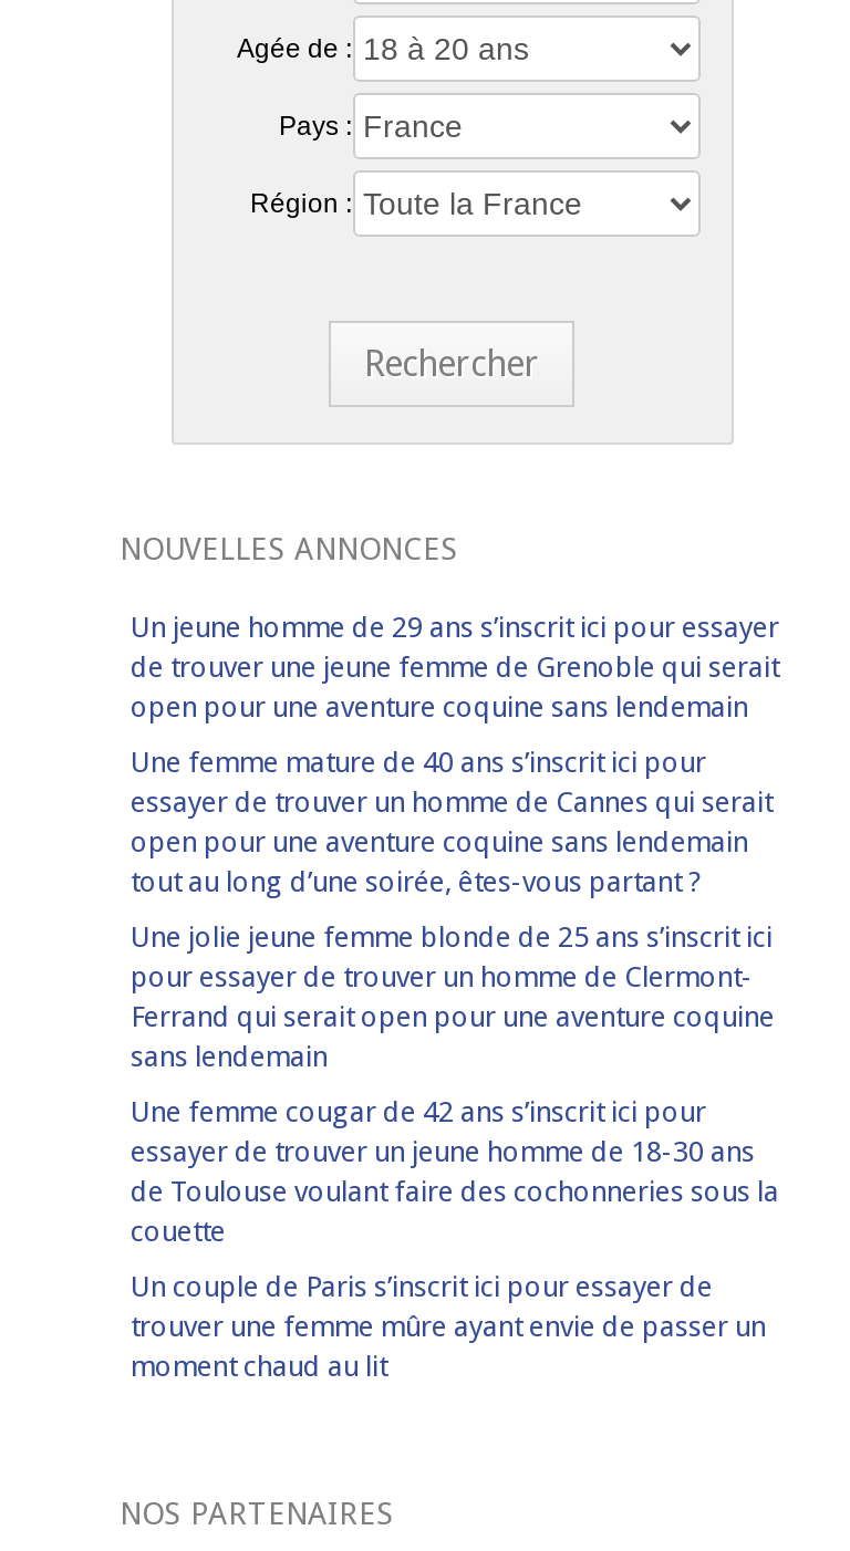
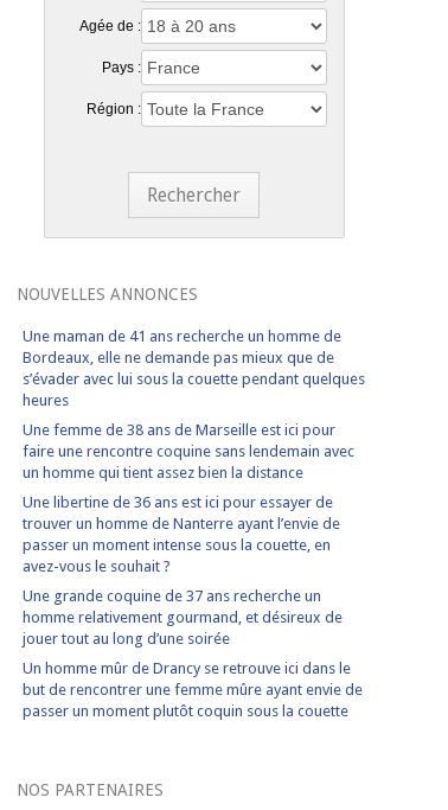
[131,610,779,723] Un jeune homme de 29 ans s’inscrit ici pour essayer | de trouver une jeune femme de Grenoble qui serait | open pour une aventure coquine sans lendemain -> [22,327,364,409] Une maman de 41 ans recherche un homme de | Bordeaux, elle ne demande pas mieux que de | s’évader avec lui sous la couette pendant quelques | heures
[131,745,773,898] Une femme mature de 40 ans s’inscrit ici pour | essayer de trouver un homme de Cannes qui serait | open pour une aventure coquine sans lendemain | tout au long d’une soirée, êtes-vous partant ? -> [22,421,354,481] Une femme de 38 ans de Marseille est ici pour | faire une rencontre coquine sans lendemain avec | un homme qui tient assez bien la distance
[131,920,775,1073] Une jolie jeune femme blonde de 25 ans s’inscrit ici | pour essayer de trouver un homme de Clermont- | Ferrand qui serait open pour une aventure coquine | sans lendemain -> [22,493,340,575] Une libertine de 36 ans est ici pour essayer de | trouver un homme de Nanterre ayant l’envie de | passer un moment intense sous la couette, en | avez-vous le souhait ?
[131,1095,779,1247] Une femme cougar de 42 ans s’inscrit ici pour | essayer de trouver un jeune homme de 18-30 ans | de Toulouse voulant faire des cochonneries sous la | couette -> [22,587,342,647] Une grande coquine de 37 ans recherche un | homme relativement gourmand, et désireux de | jouer tout au long d’une soirée
[131,1270,766,1382] Un couple de Paris s’inscrit ici pour essayer de | trouver une femme mûre ayant envie de passer un | moment chaud au lit -> [22,659,362,720] Un homme mûr de Drancy se retrouve ici dans le | but de rencontrer une femme mûre ayant envie de | passer un moment plutôt coquin sous la couette

